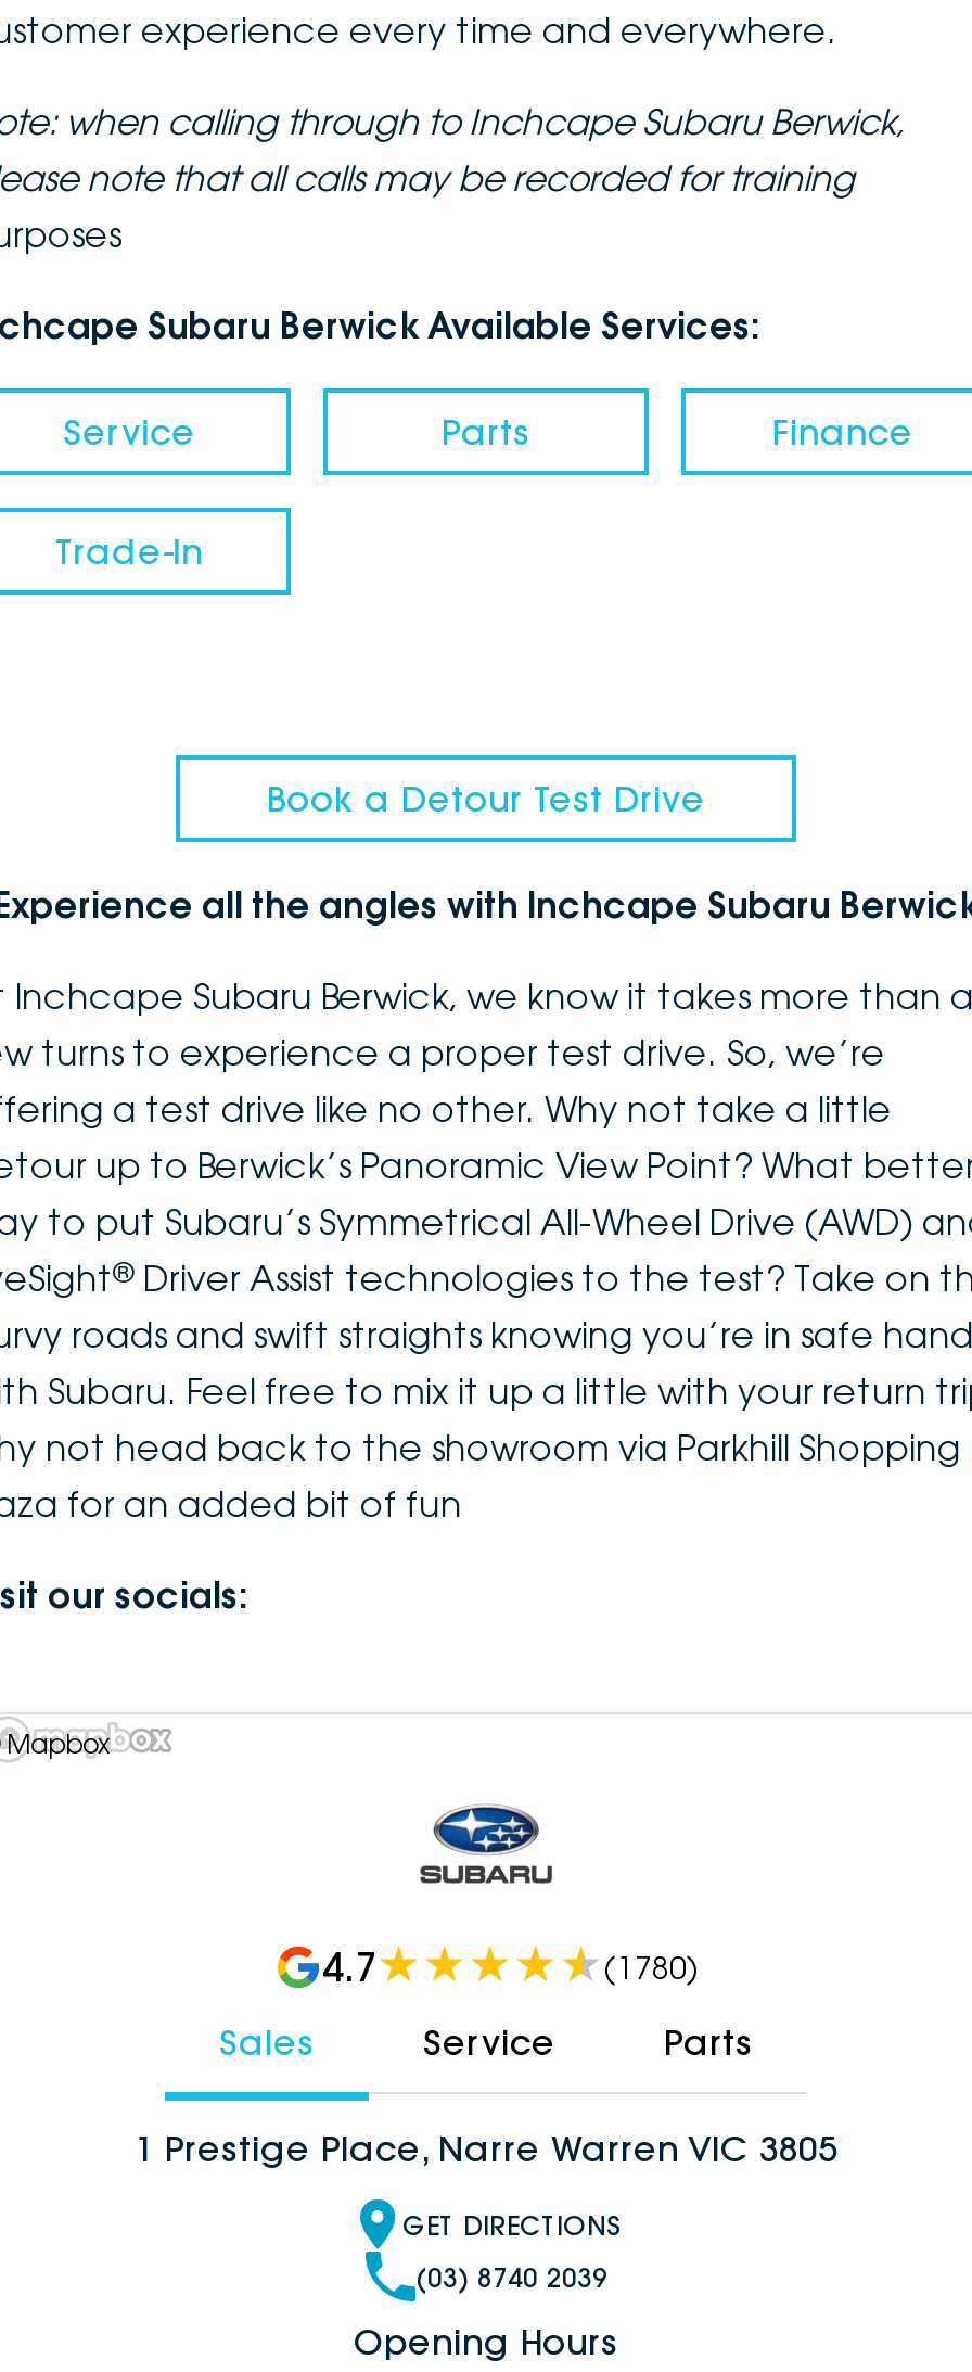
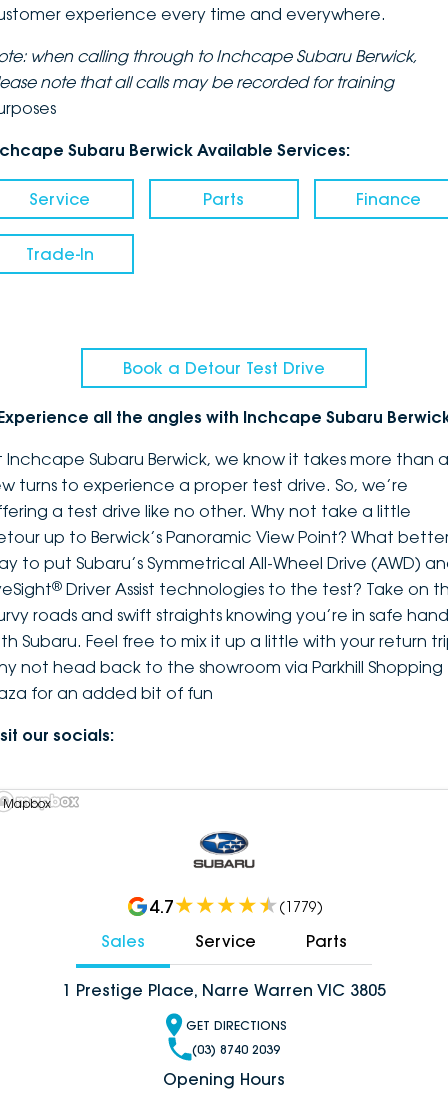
[604,1948,700,1985] (1780) -> [278,898,322,915] (1779)

